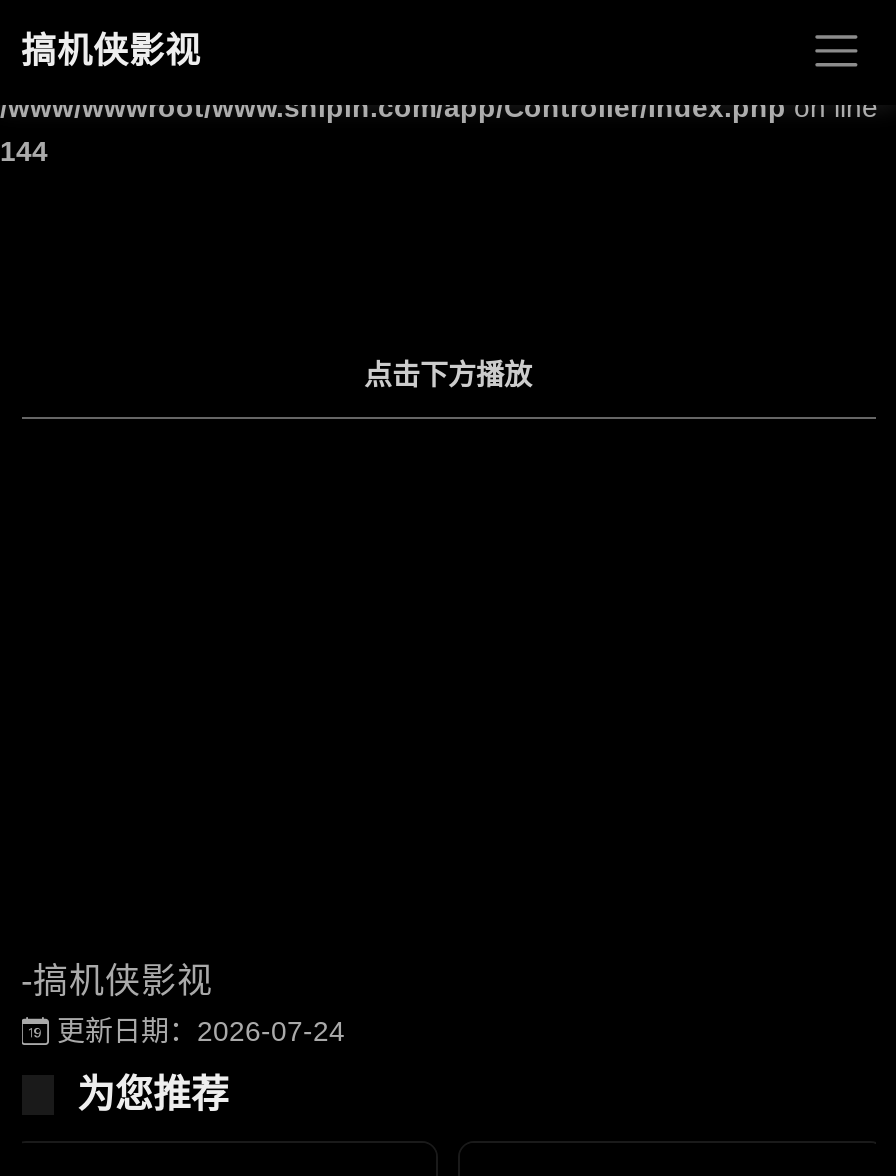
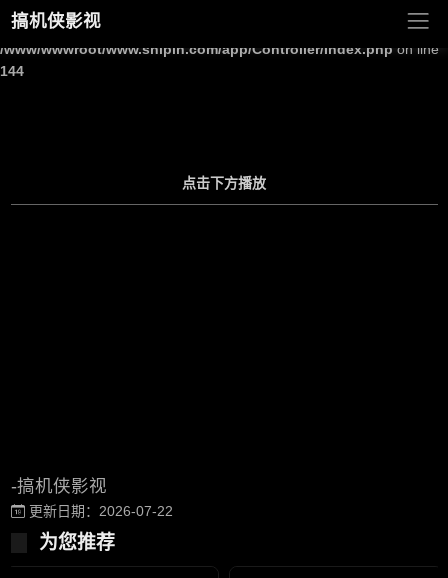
[49,1015,345,1047] 更新日期：2026-07-24 -> [24,503,172,519] 更新日期：2026-07-22

